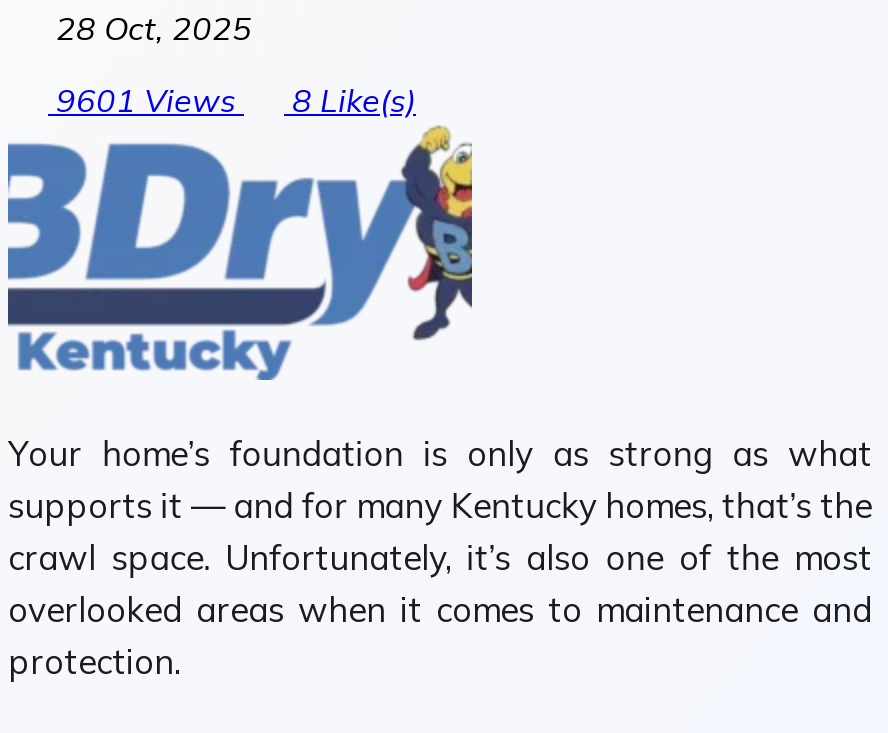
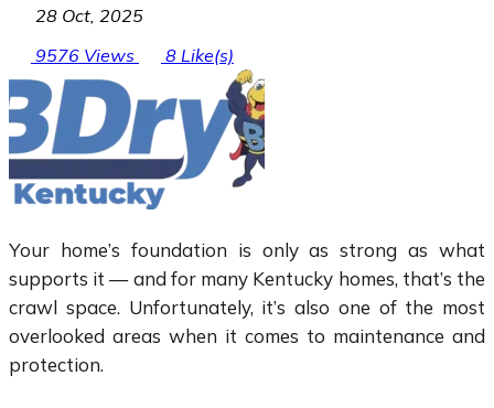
[56,80,416,120] 9601 Views 8 Like(s) -> [35,44,234,66] 9576 Views 8 Like(s)

